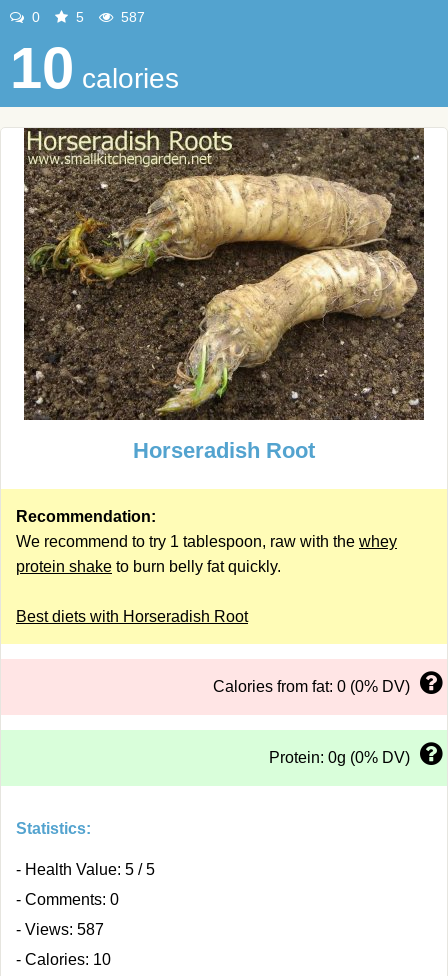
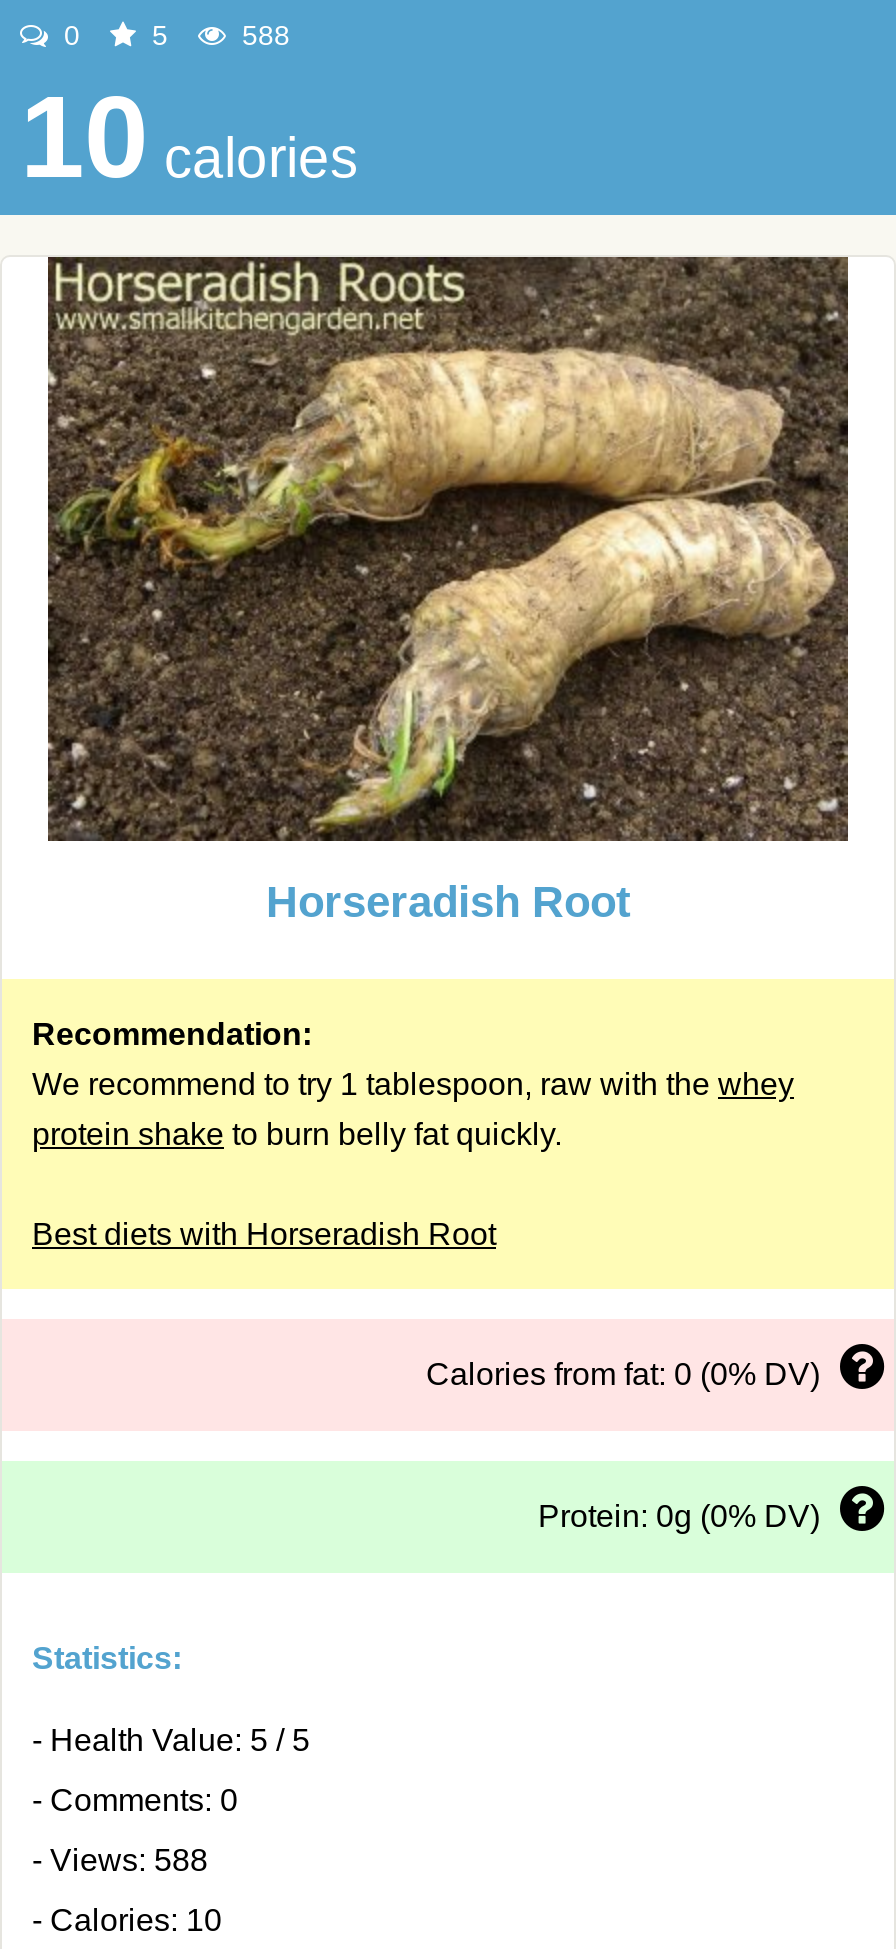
[117,9,145,25] 587 -> [234,19,290,51] 588
[16,921,104,938] - Views: 587 -> [32,1843,208,1877] - Views: 588

